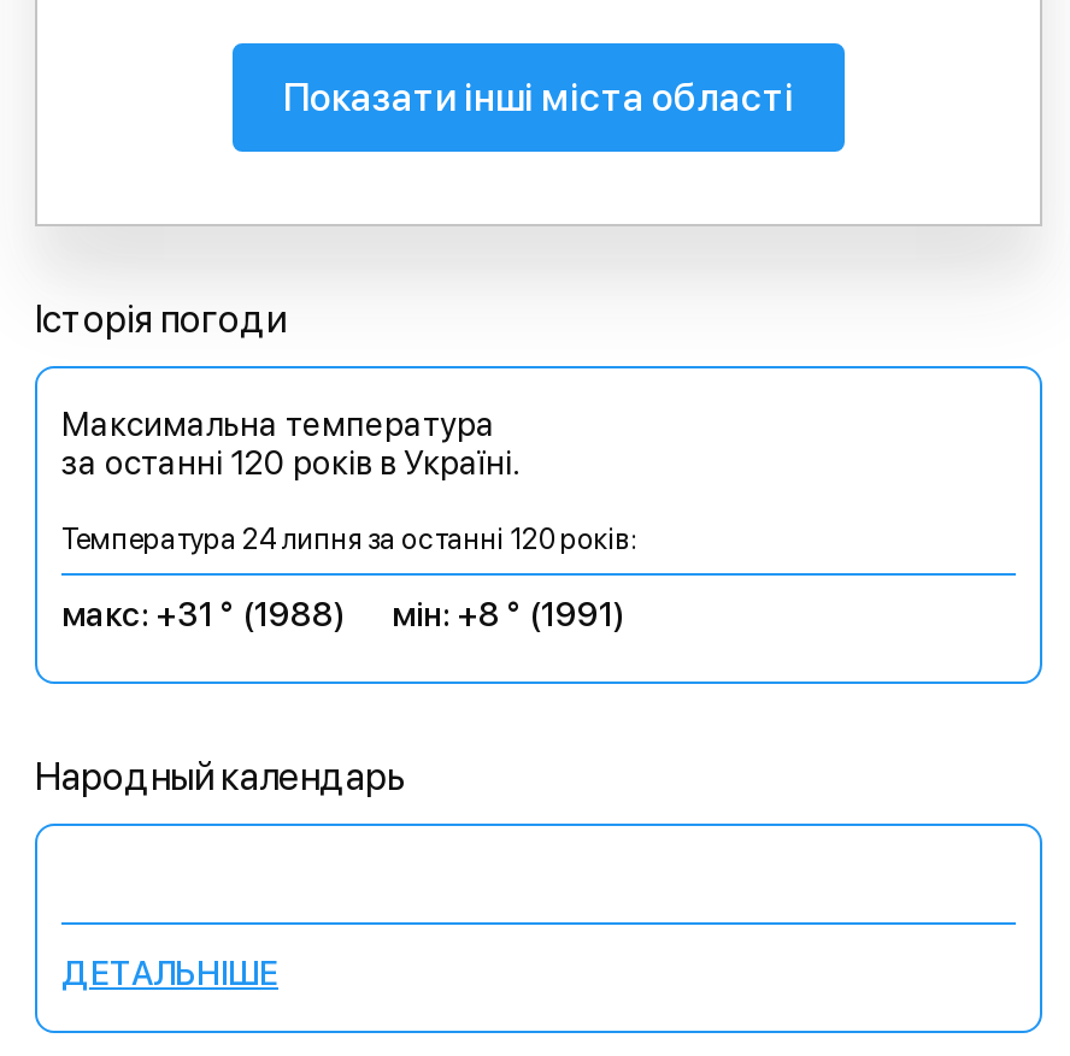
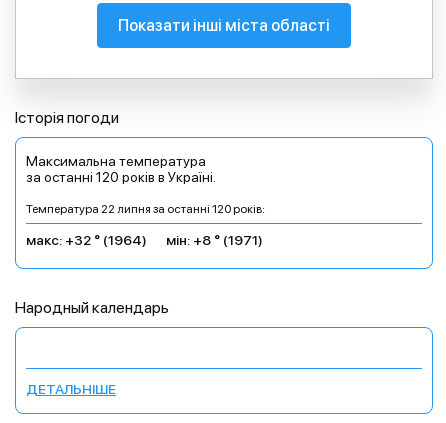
[61,523,637,556] Температура 24 липня за останні 120 років: -> [26,202,265,216] Температура 22 липня за останні 120 років:
[61,595,346,633] макс: +31 ° (1988) -> [26,232,147,248] макс: +32 ° (1964)
[392,595,625,633] мін: +8 ° (1991) -> [166,232,263,248] мін: +8 ° (1971)

